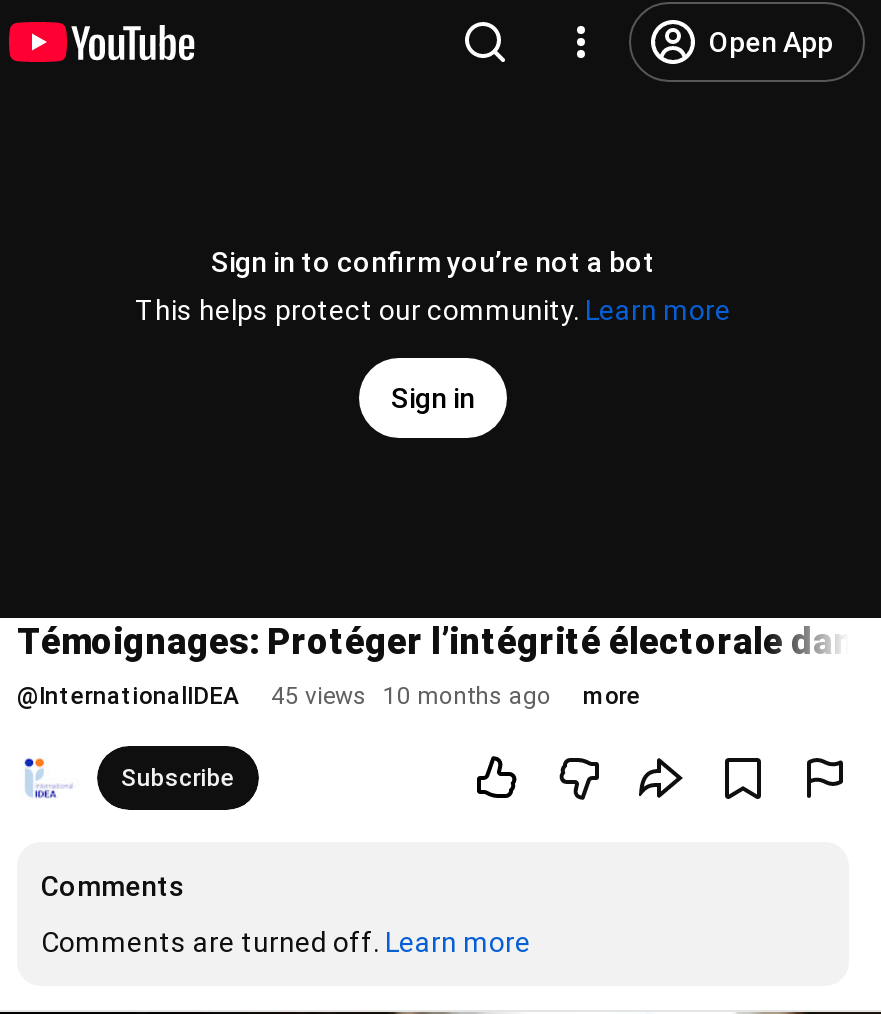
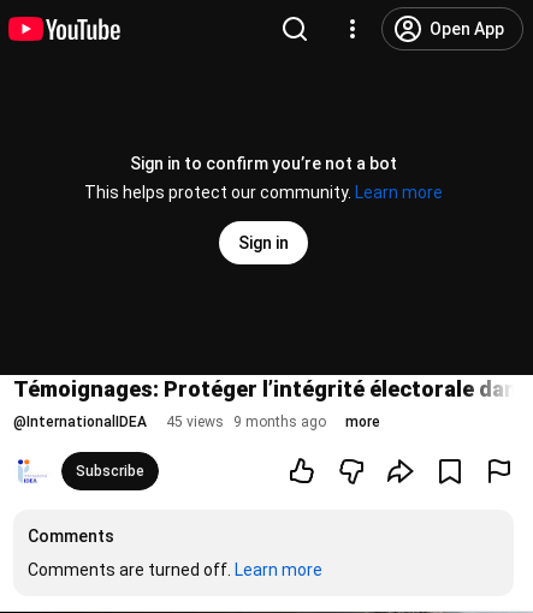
[271,682,551,710] 45 views 10 months ago -> [166,413,326,430] 45 views 9 months ago

